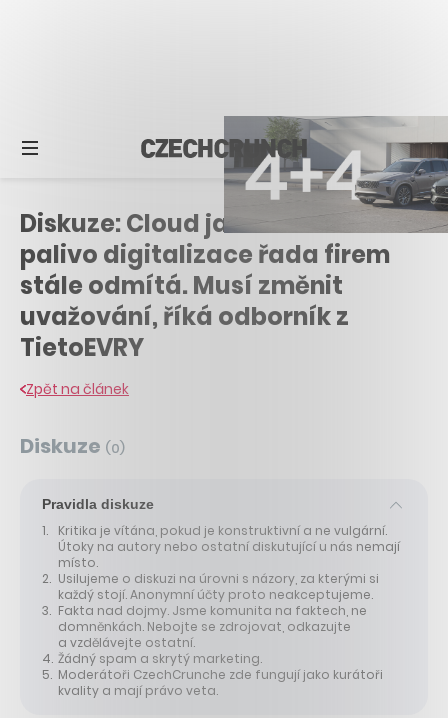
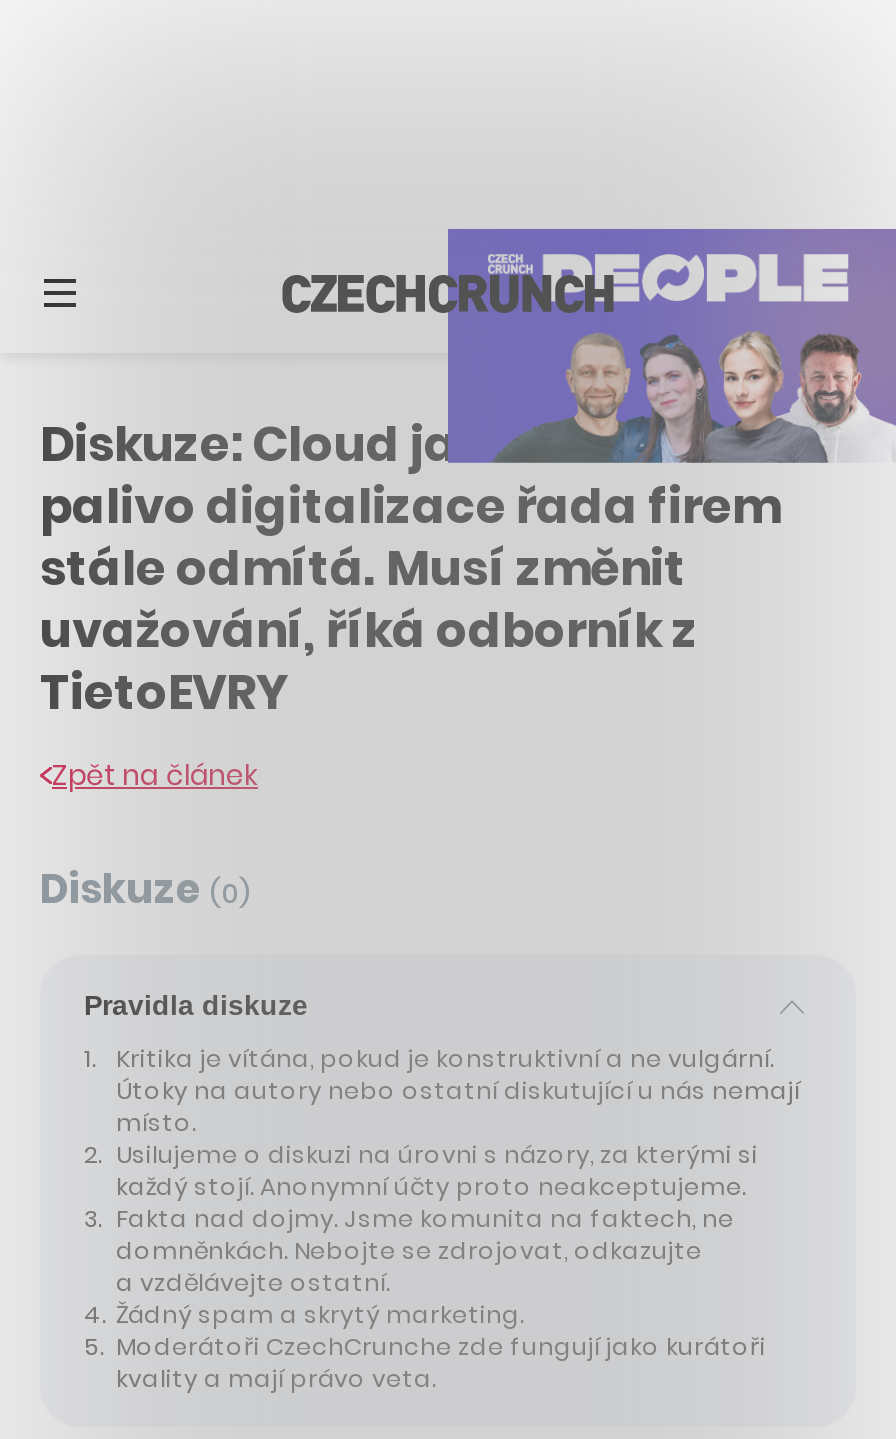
[223,116,445,234] [image] -> [446,227,890,463] [image]

